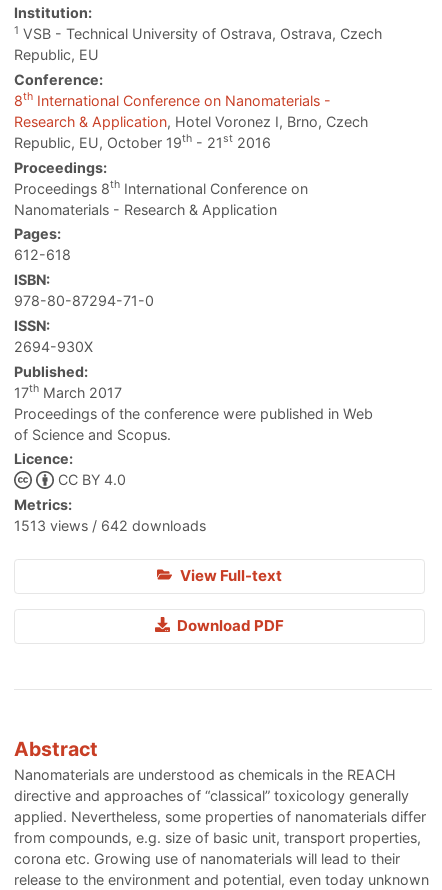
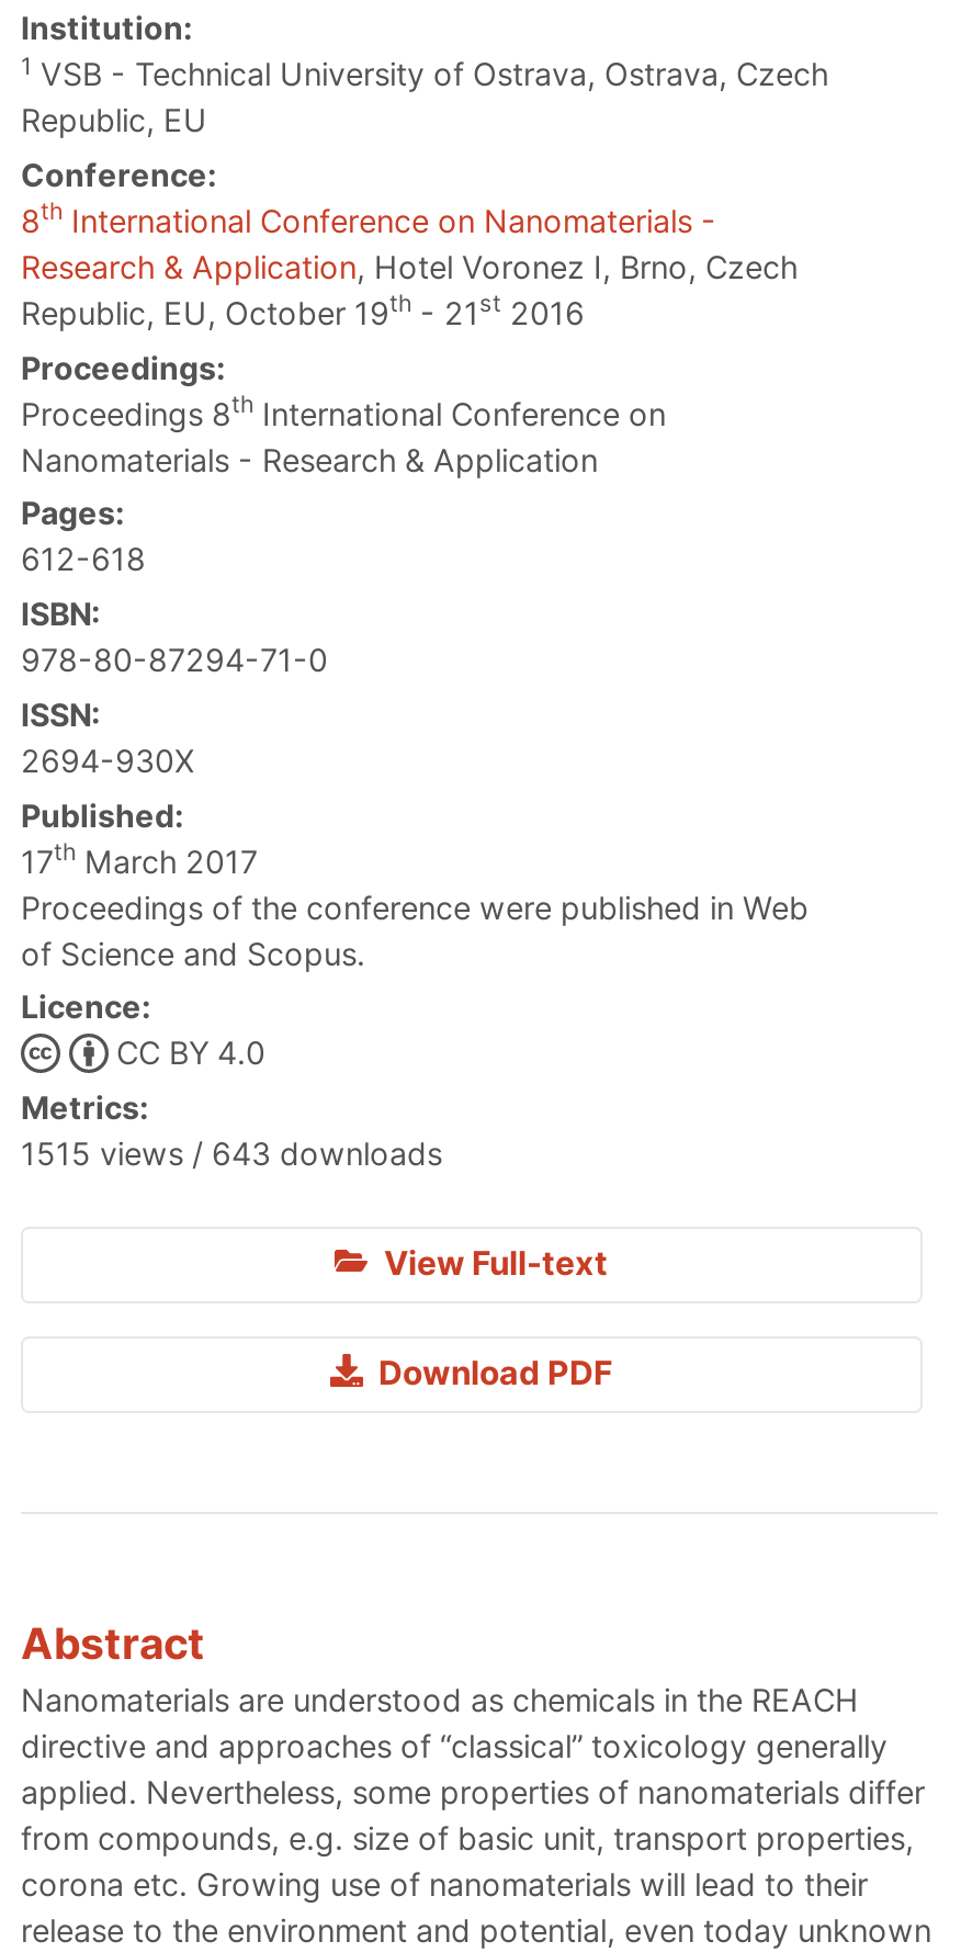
[14,517,206,534] 1513 views / 642 downloads -> [21,1135,442,1172] 1515 views / 643 downloads

